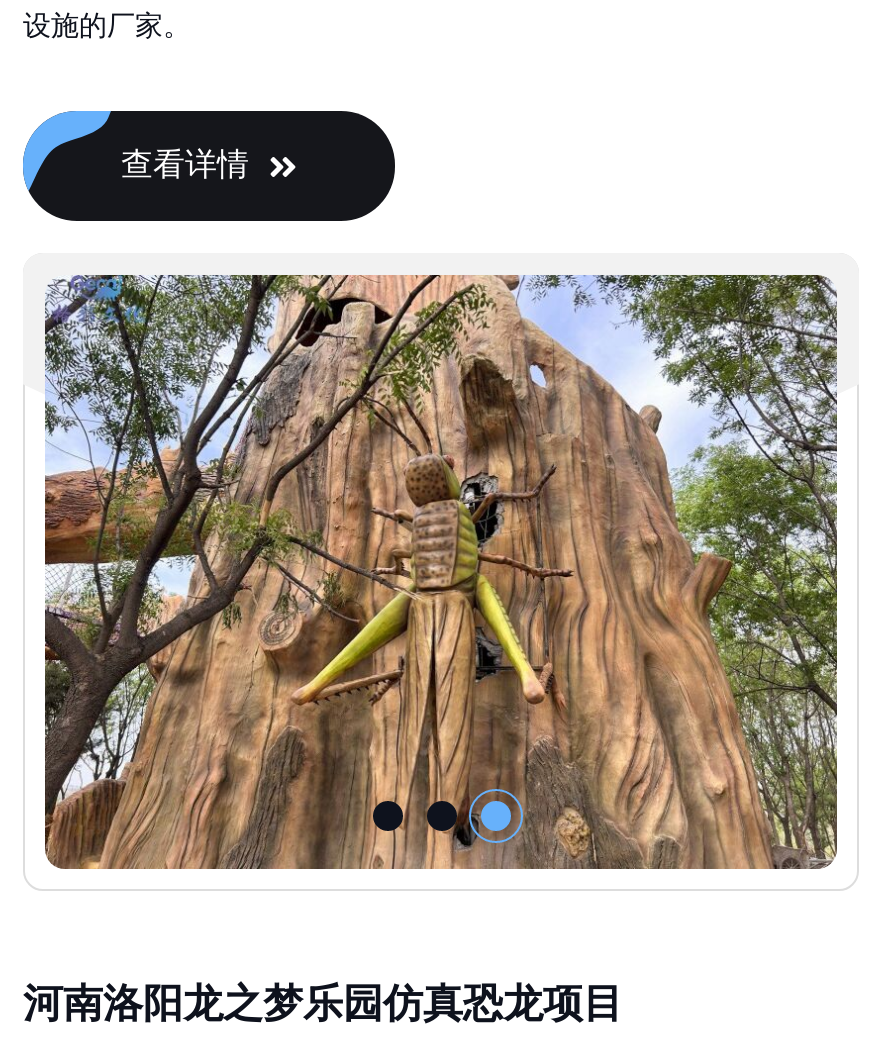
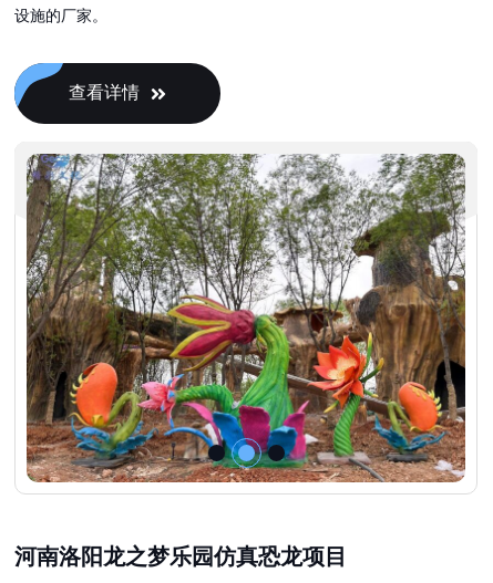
[43,273,839,869] [image] -> [25,153,466,483] [image]

